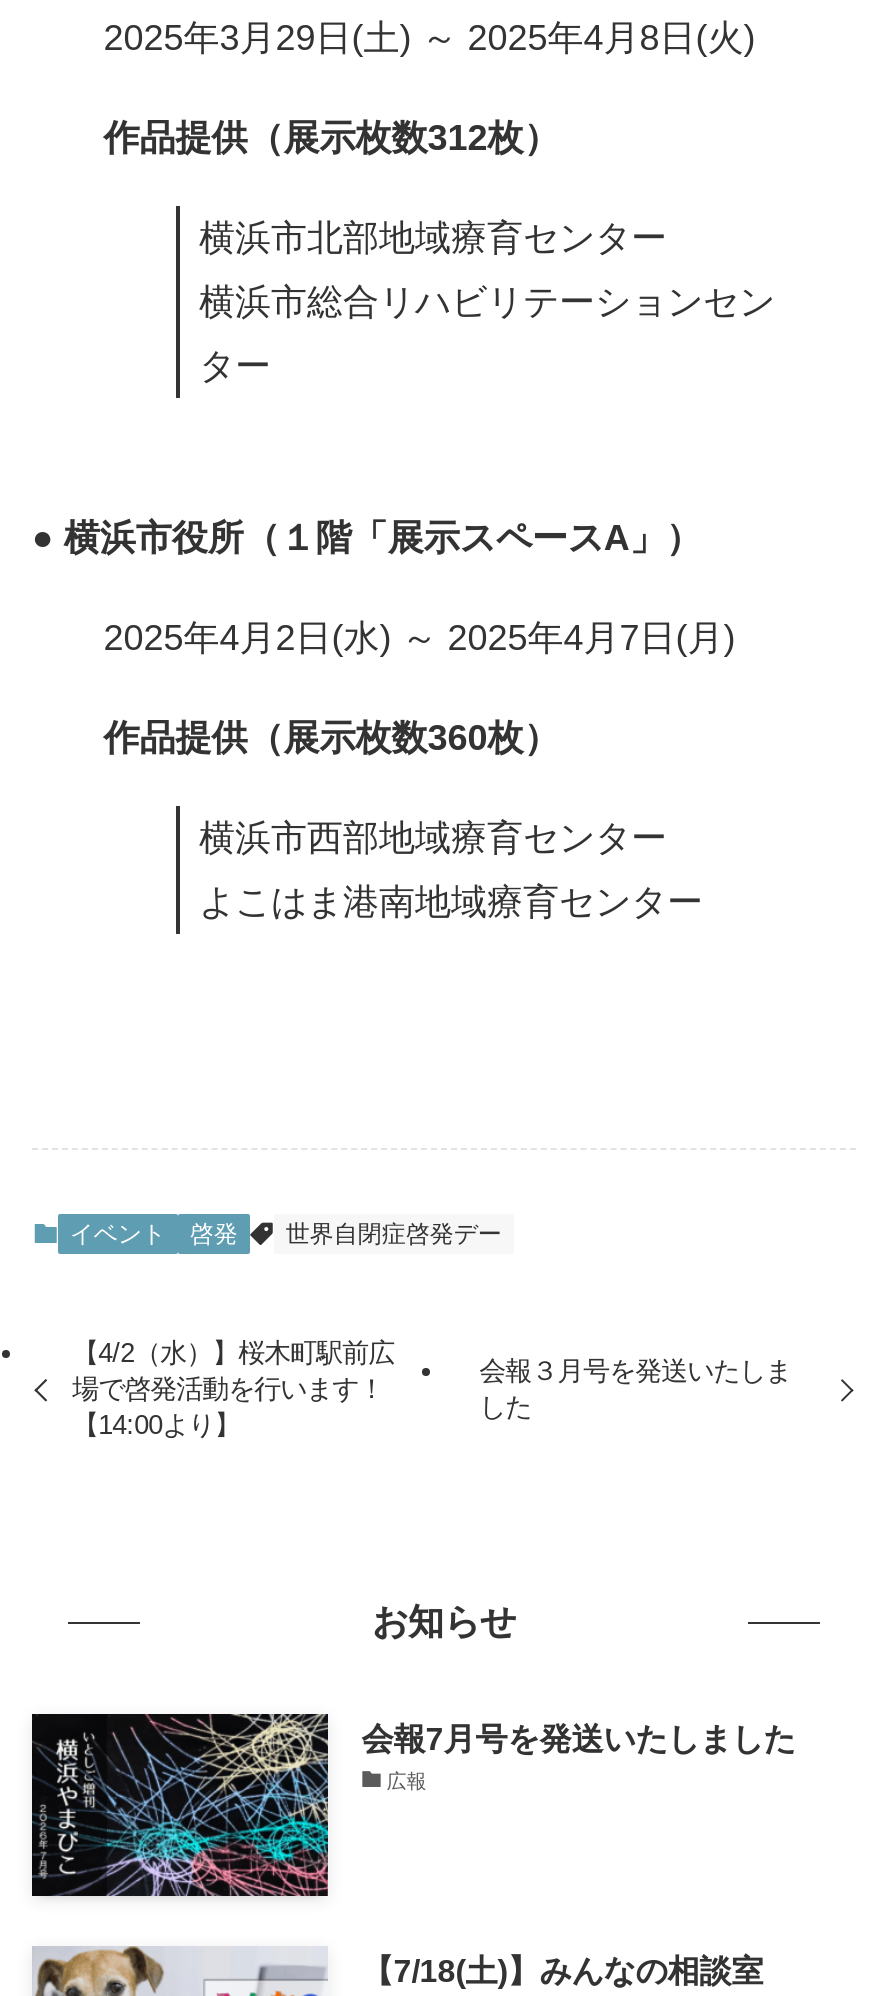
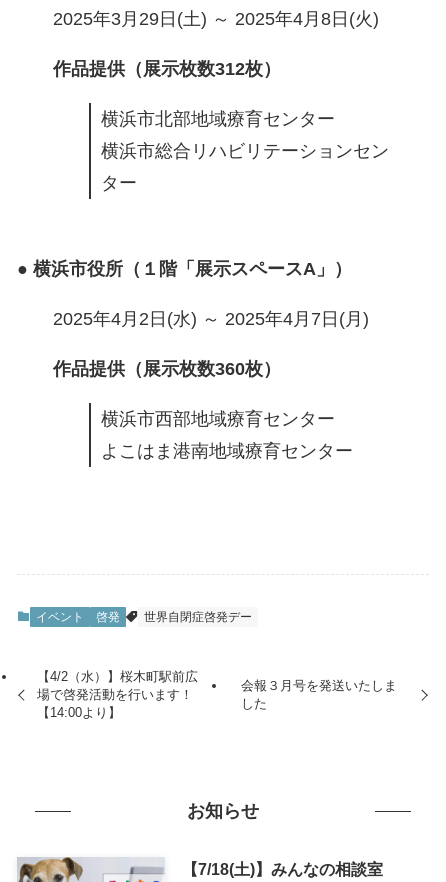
[30,1712,796,1900] [image] | 会報7月号を発送いたしました | 広報 -> none

